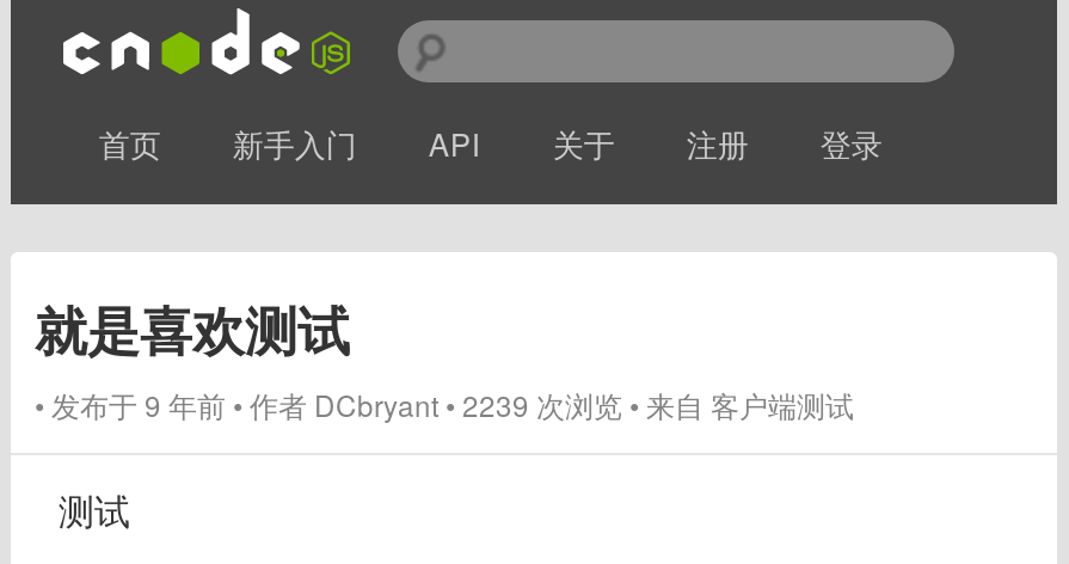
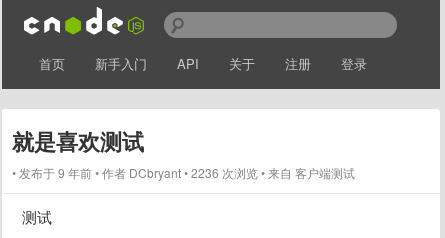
[44,384,854,424] 发布于 9 年前 作者DCbryant 2239 次浏览 来自 客户端测试 -> [16,164,355,181] 发布于 9 年前 作者DCbryant 2236 次浏览 来自 客户端测试

